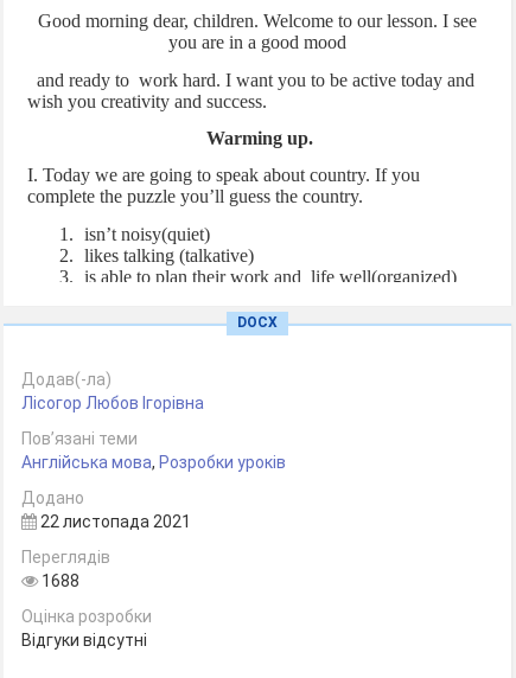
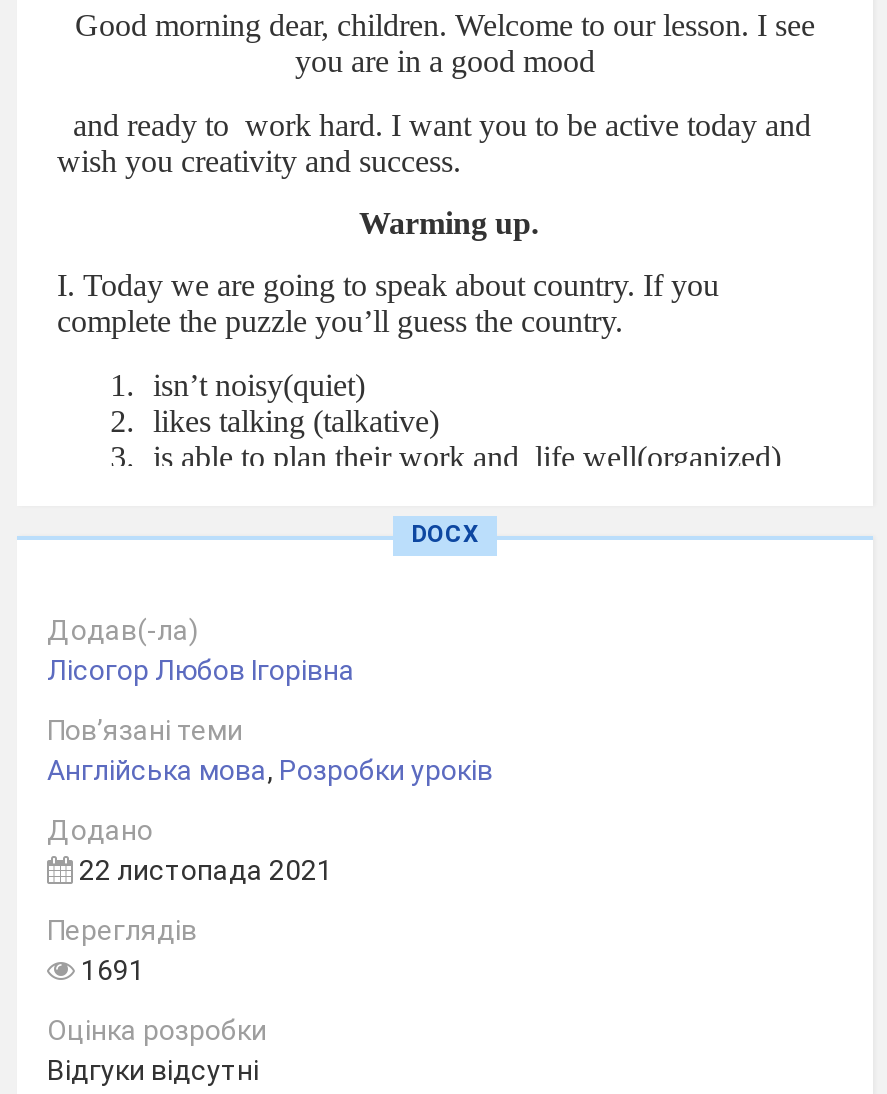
[38,571,79,590] 1688 -> [75,954,145,986] 1691

